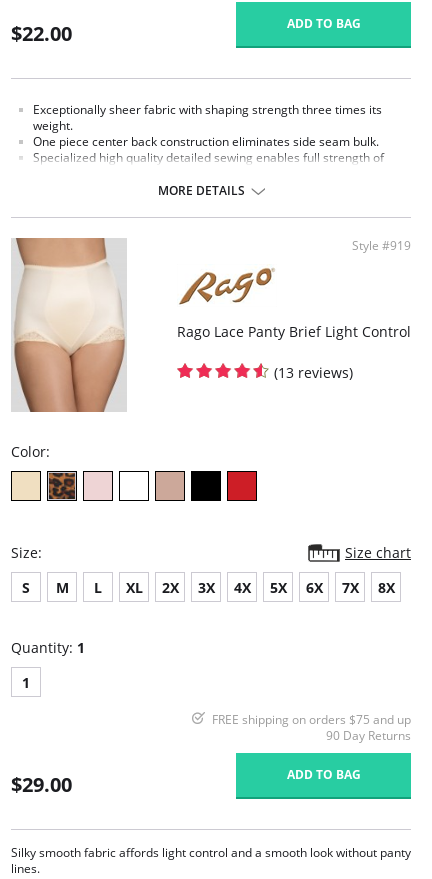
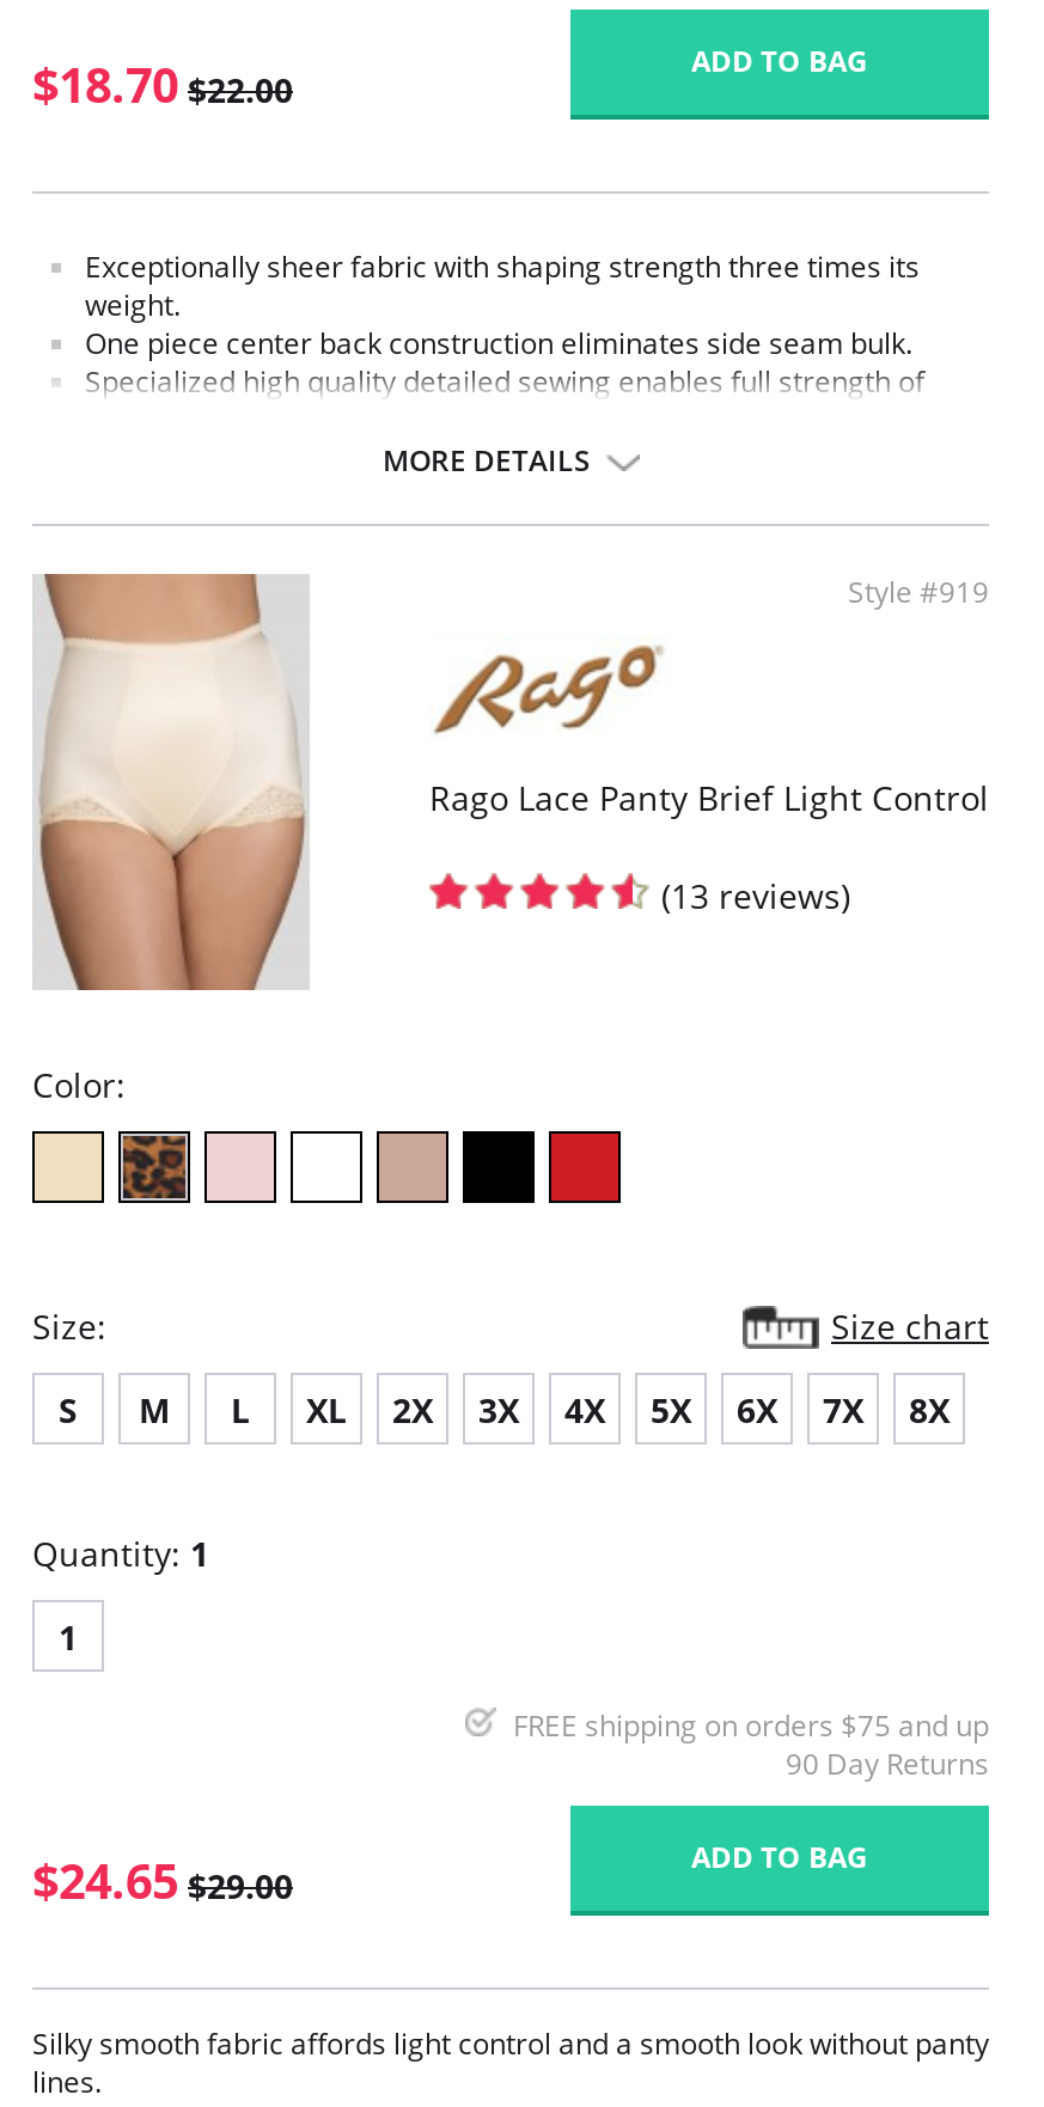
[11,20,72,47] $22.00 -> [32,53,293,117] $18.70 $22.00
[11,771,72,798] $29.00 -> [32,1849,293,1913] $24.65 $29.00

